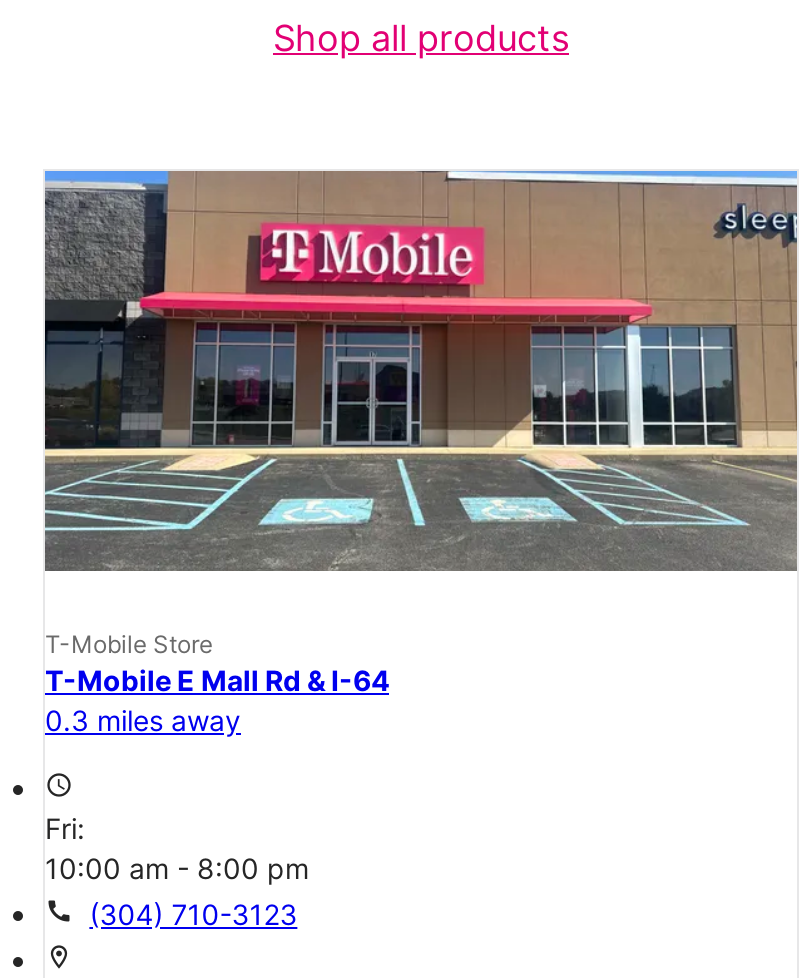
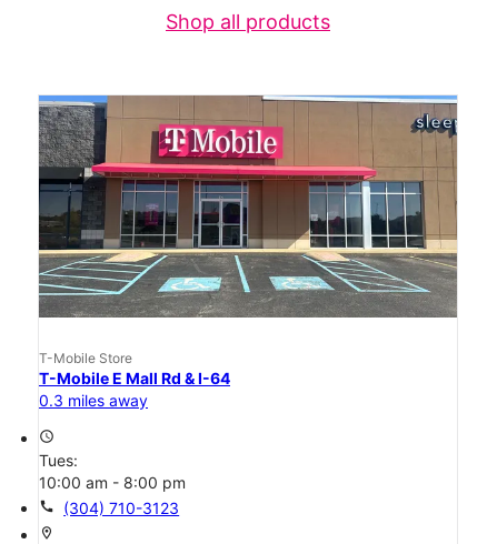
[45,810,93,844] Fri: -> [39,451,82,470] Tues:

